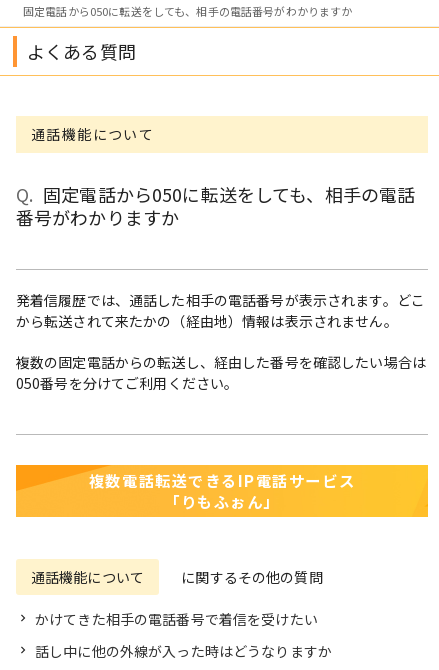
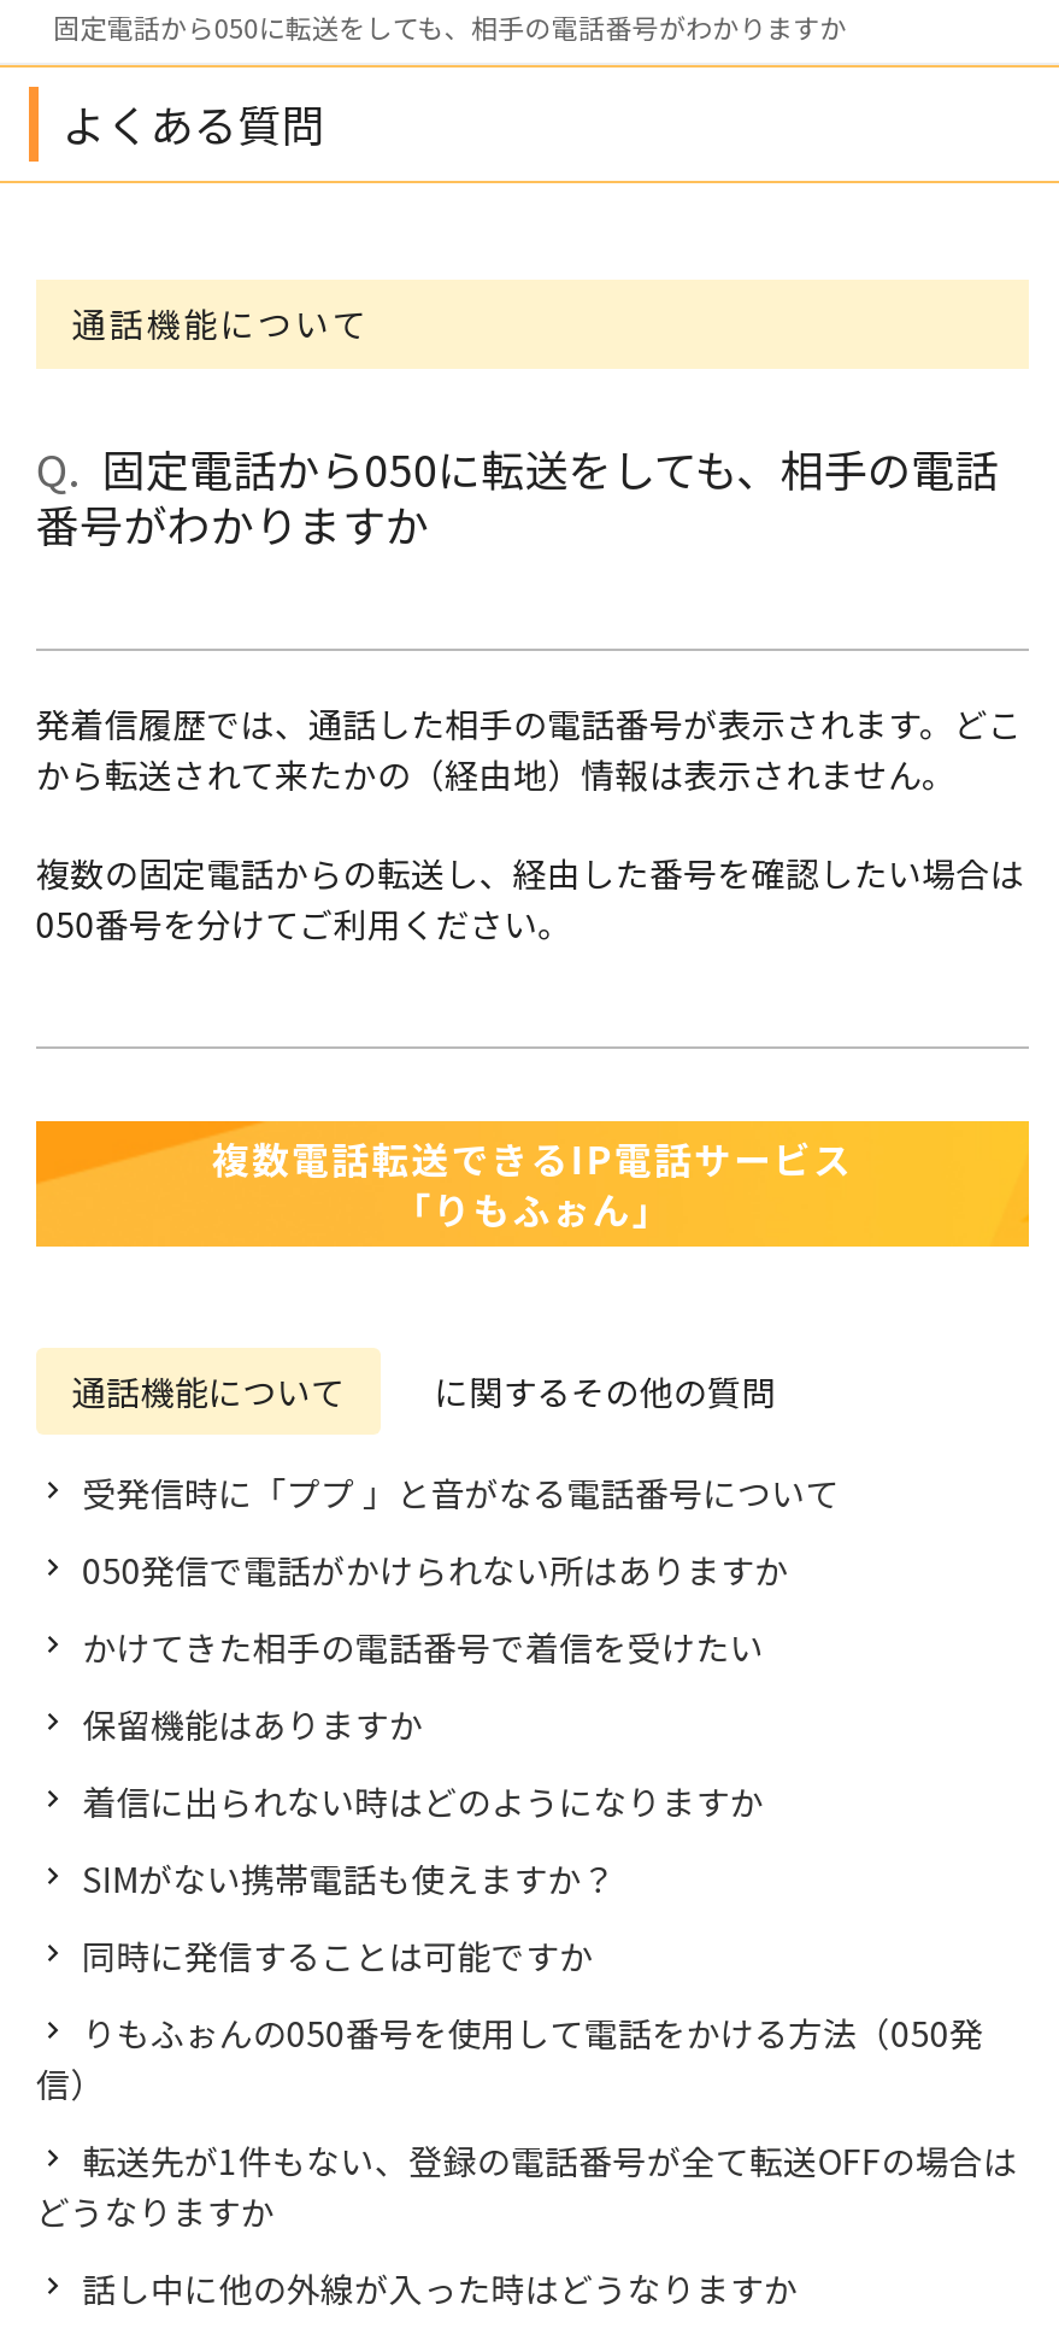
none -> [82,1468,839,1594] 受発信時に「ププ 」と音がなる電話番号について | 050発信で電話がかけられない所はありますか
none -> [36,1700,1017,2235] 保留機能はありますか | 着信に出られない時はどのようになりますか | SIMがない携帯電話も使えますか？ | 同時に発信することは可能ですか | りもふぉんの050番号を使用して電話をかける方法（050発 | 信） | 転送先が1件もない、登録の電話番号が全て転送OFFの場合は | どうなりますか

